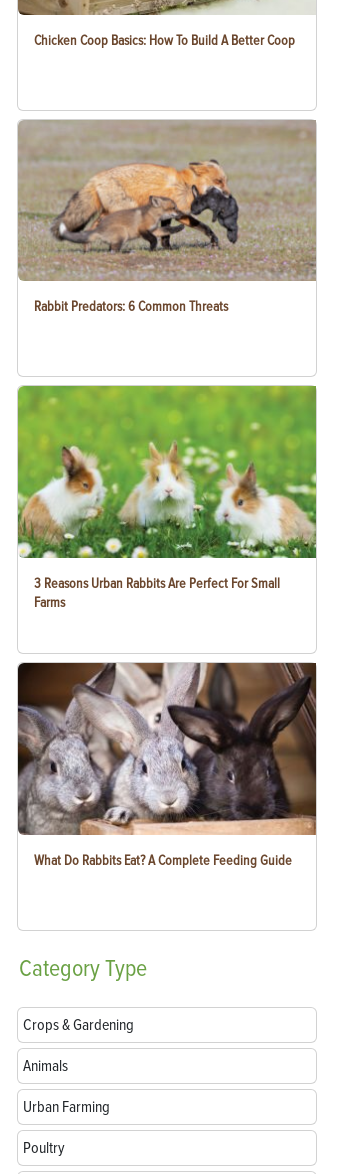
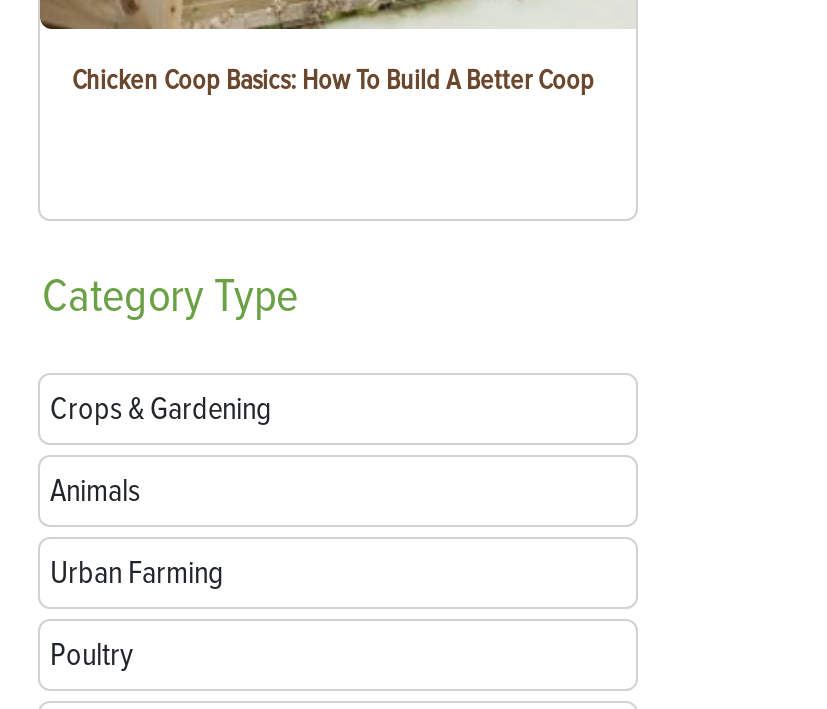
[18,119,316,315] [image] | Rabbit Predators: 6 Common Threats -> none
[17,385,317,611] [image] | 3 Reasons Urban Rabbits Are Perfect For Small | Farms -> none
[17,662,317,868] [image] | What Do Rabbits Eat? A Complete Feeding Guide -> none

